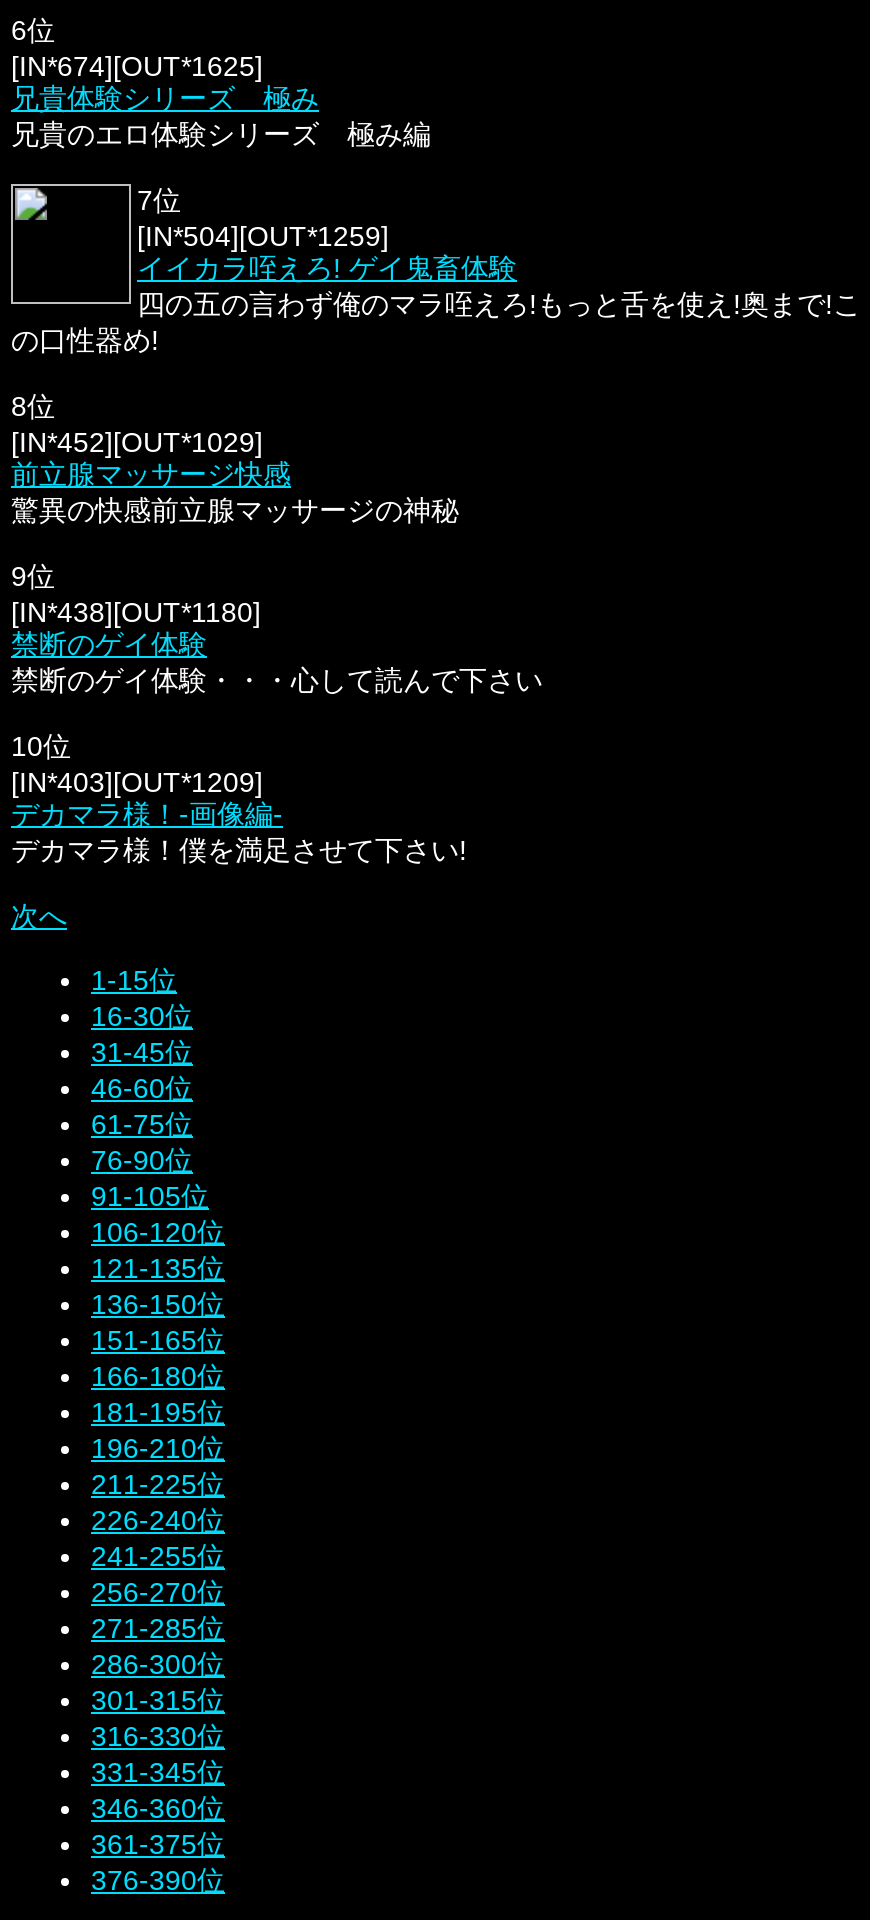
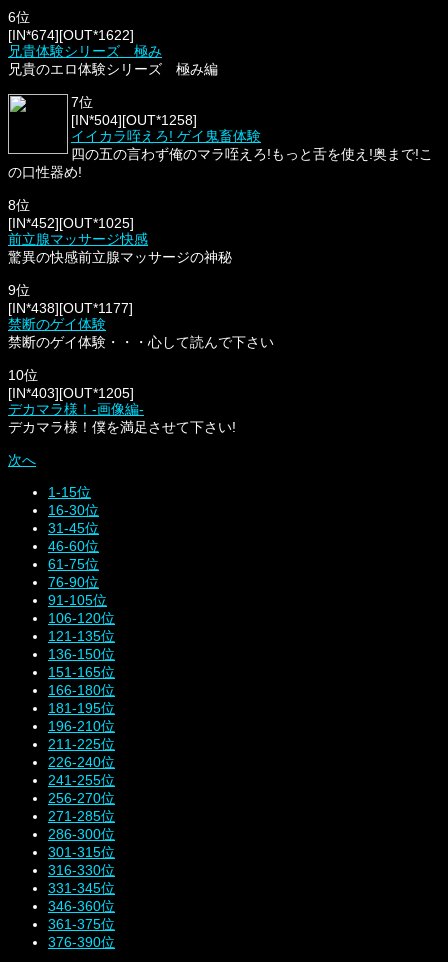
[19,50,255,82] IN*674 OUT*1625 -> [12,27,130,43] IN*674 OUT*1622
[145,220,381,252] IN*504 OUT*1259 -> [75,112,193,128] IN*504 OUT*1258
[19,426,255,458] IN*452 OUT*1029 -> [12,215,130,231] IN*452 OUT*1025
[19,596,253,628] IN*438 OUT*1180 -> [12,300,129,316] IN*438 OUT*1177
[19,766,255,798] IN*403 OUT*1209 -> [12,385,130,401] IN*403 OUT*1205

